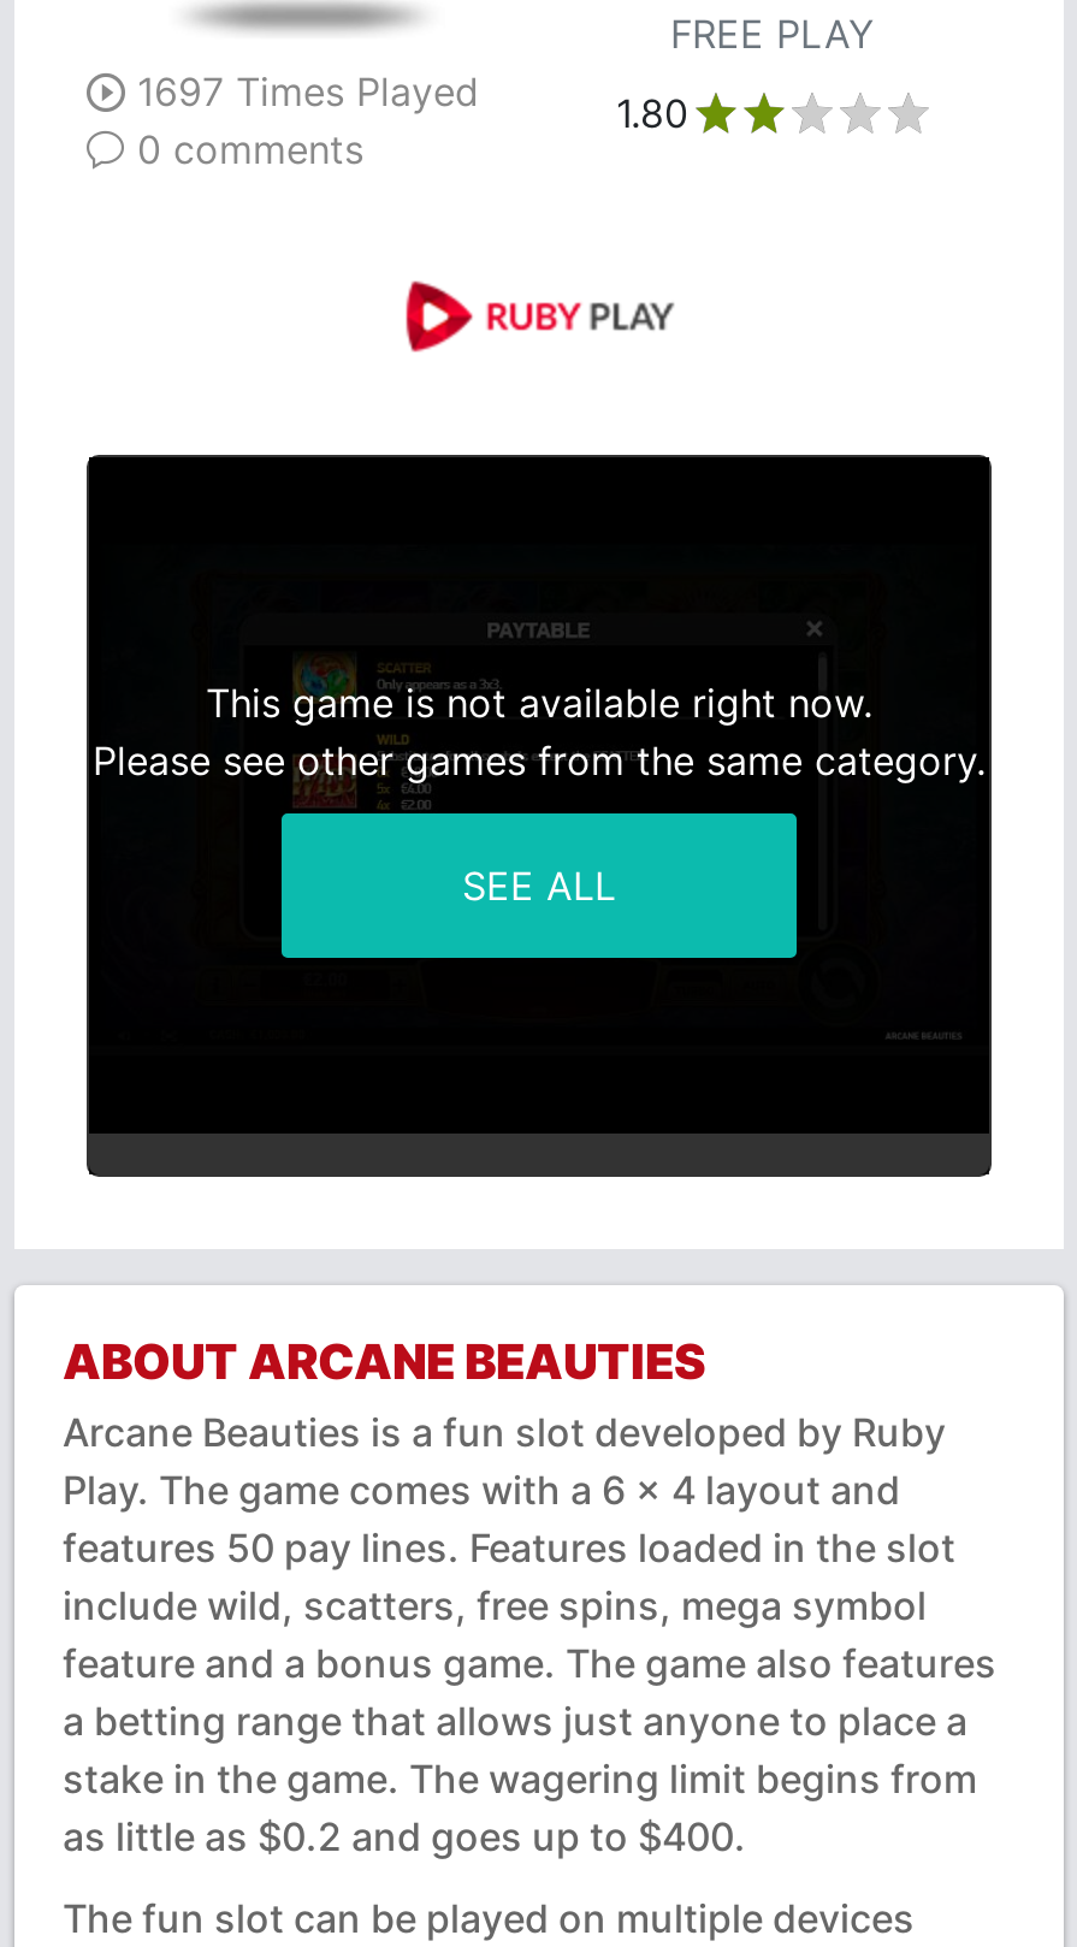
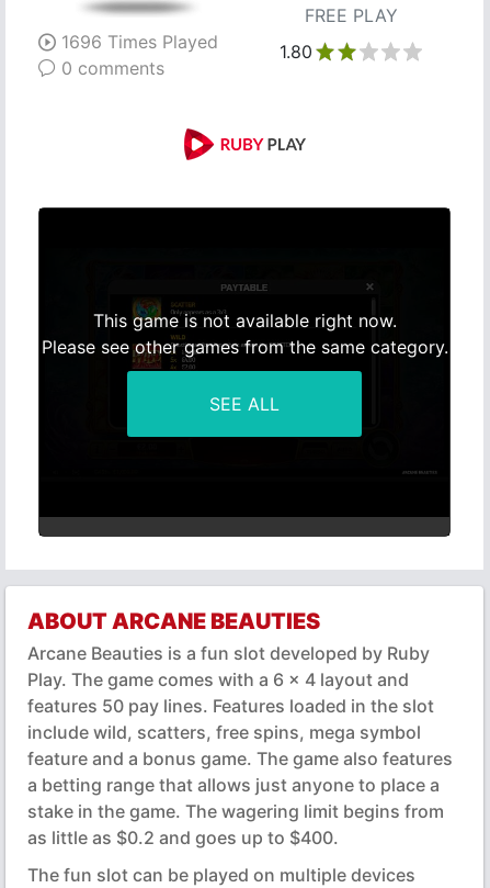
[137,66,479,114] 1697 Times Played -> [61,30,218,52] 1696 Times Played

